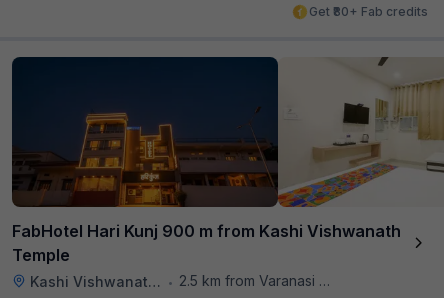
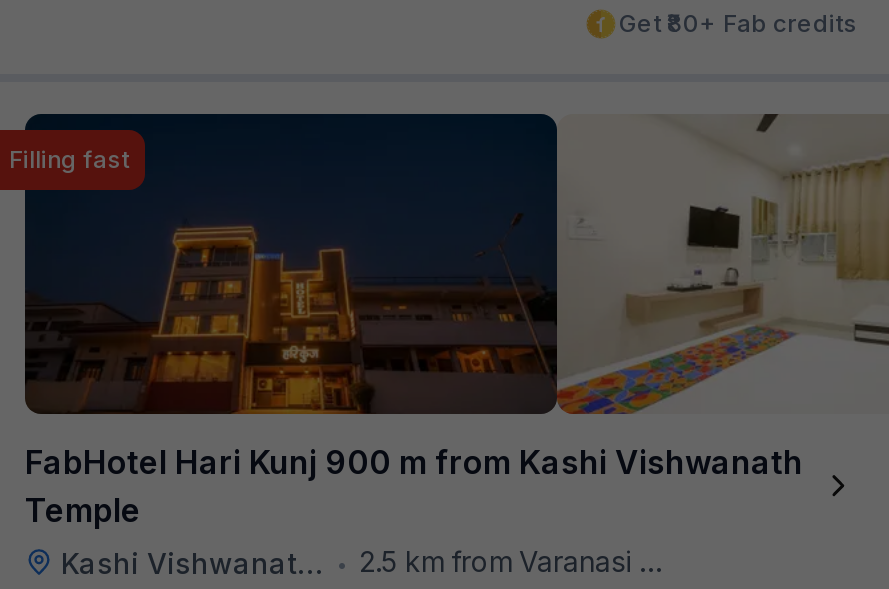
none -> [9,143,129,173] Filling fast

